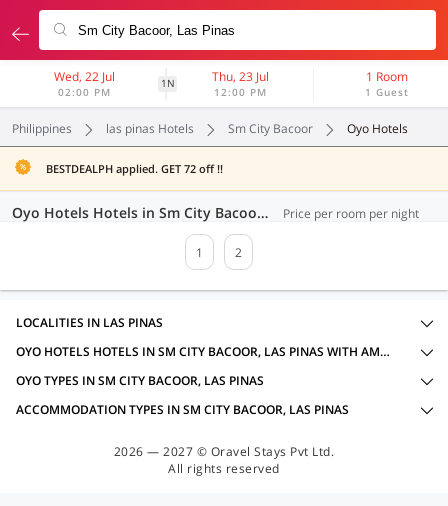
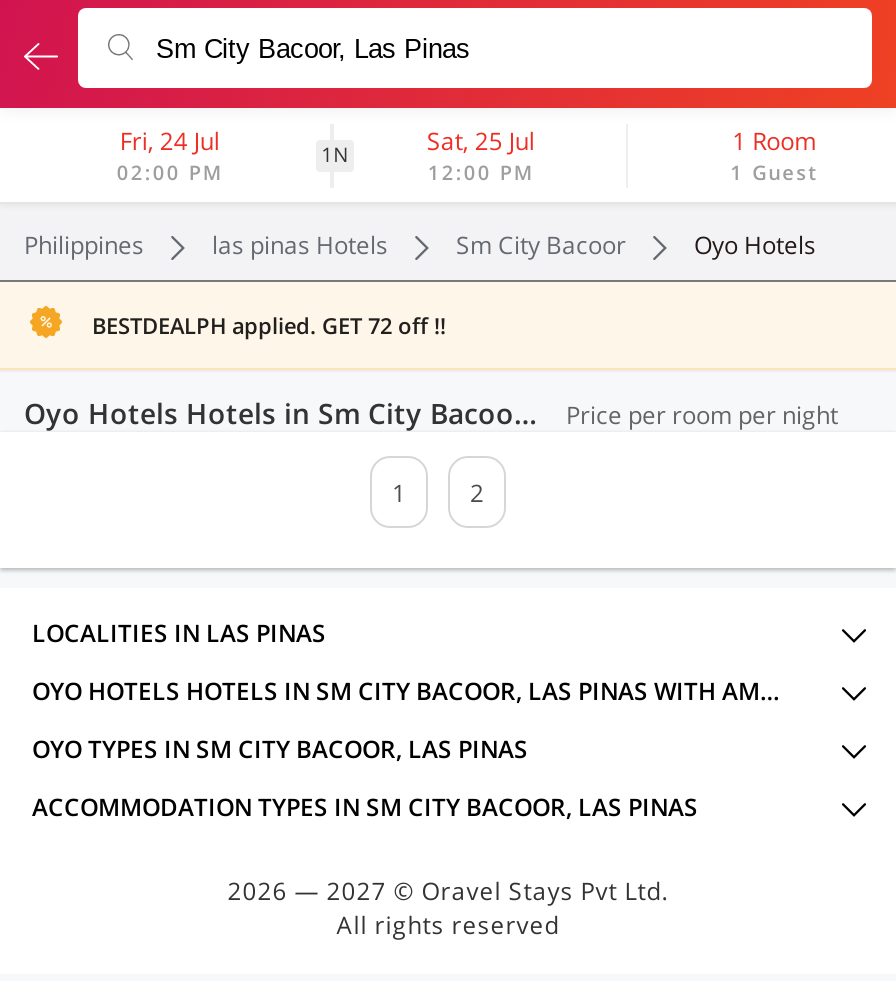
[54,68,115,85] Wed, 22 Jul -> [120,124,220,158] Fri, 24 Jul
[212,68,269,85] Thu, 23 Jul -> [427,124,535,158] Sat, 25 Jul

